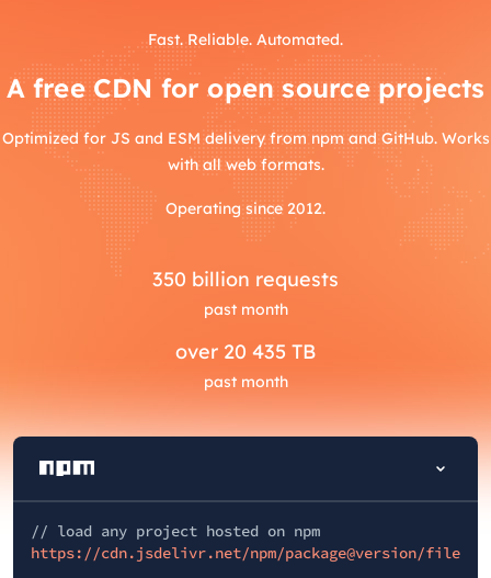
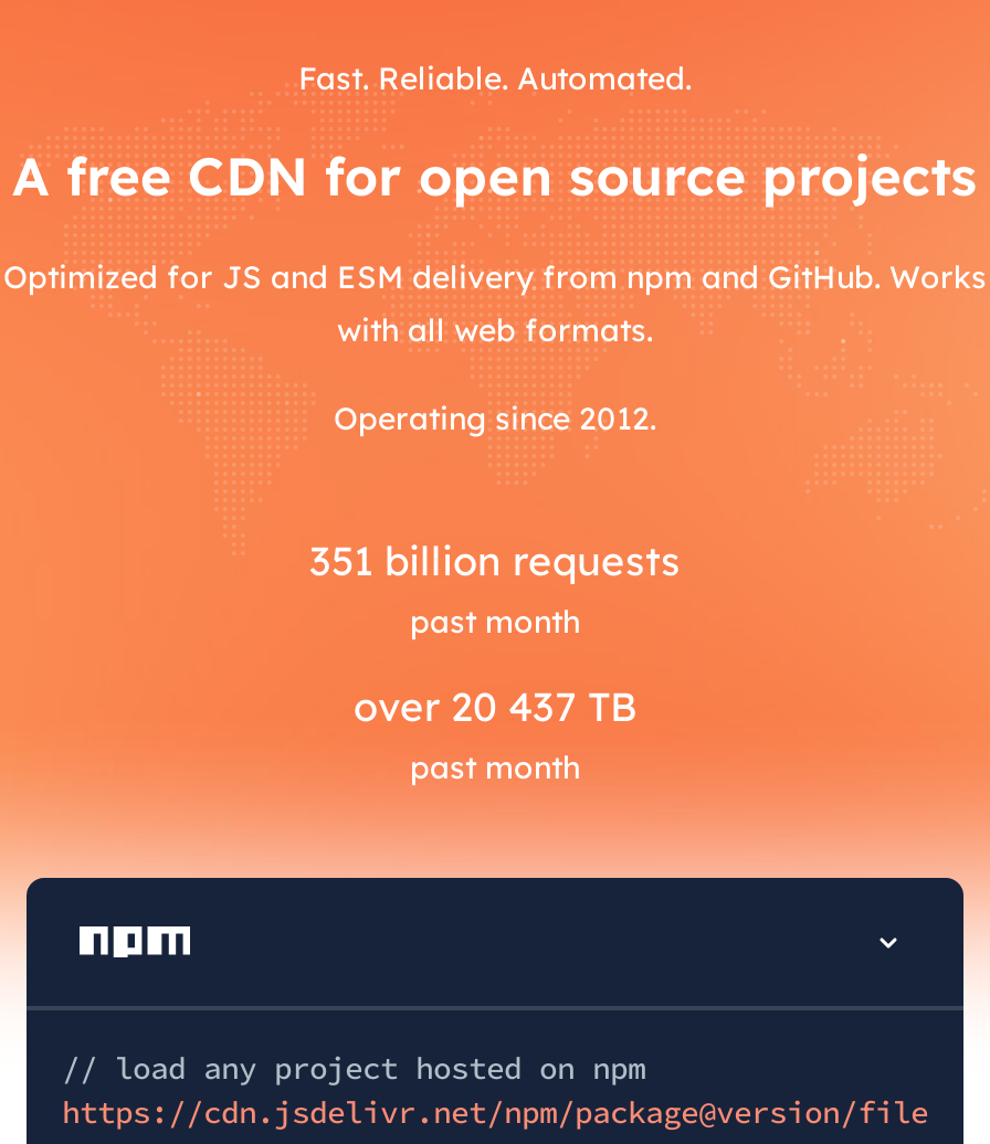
[152,267,339,292] 350 billion requests -> [309,536,681,586] 351 billion requests
[175,339,316,364] over 20 435 TB -> [354,681,636,732] over 20 437 TB

